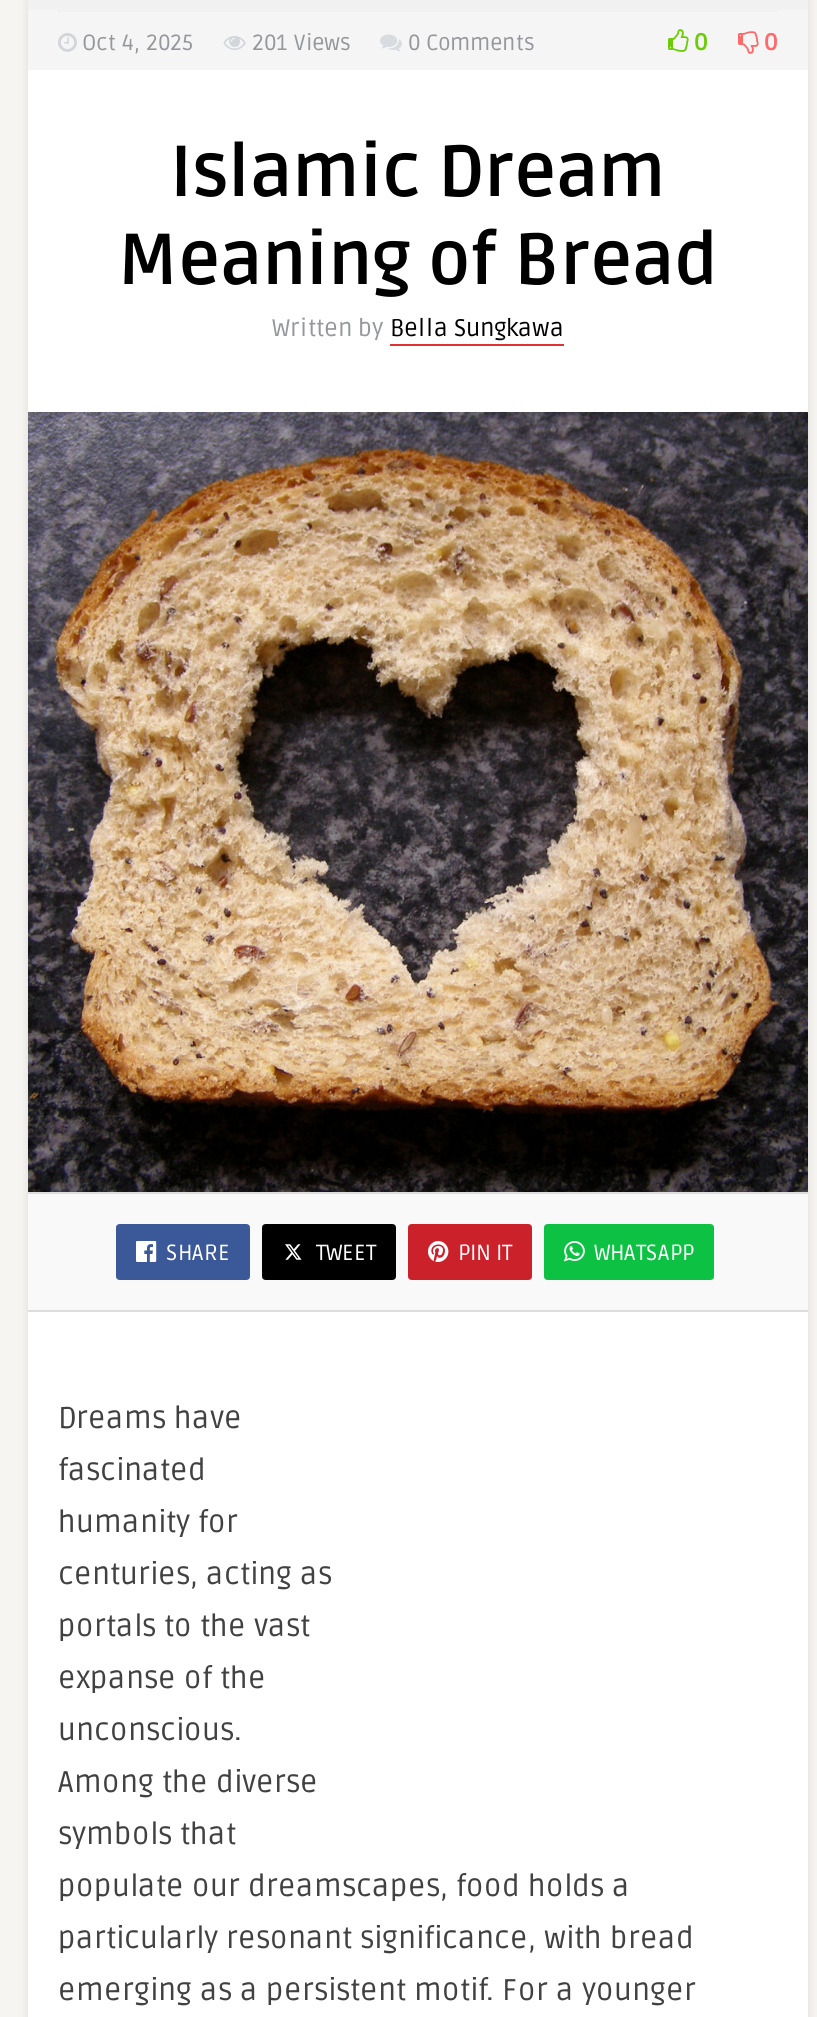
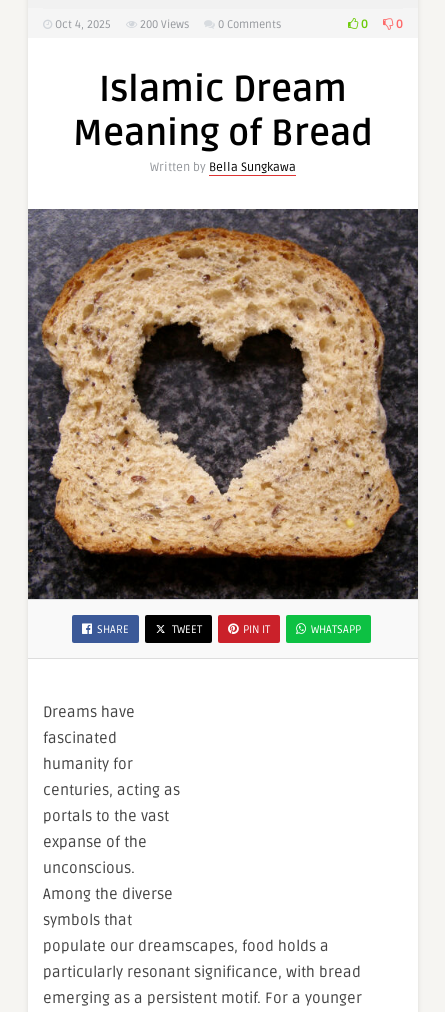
[76,30,350,56] Oct 4, 2025 201 Views -> [52,18,189,31] Oct 4, 2025 200 Views

